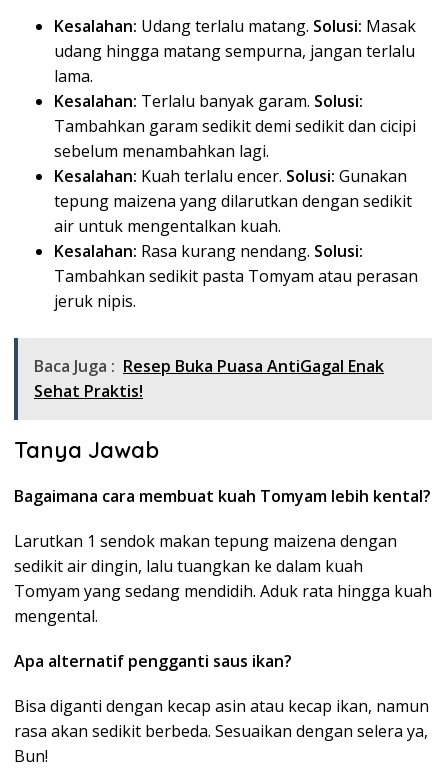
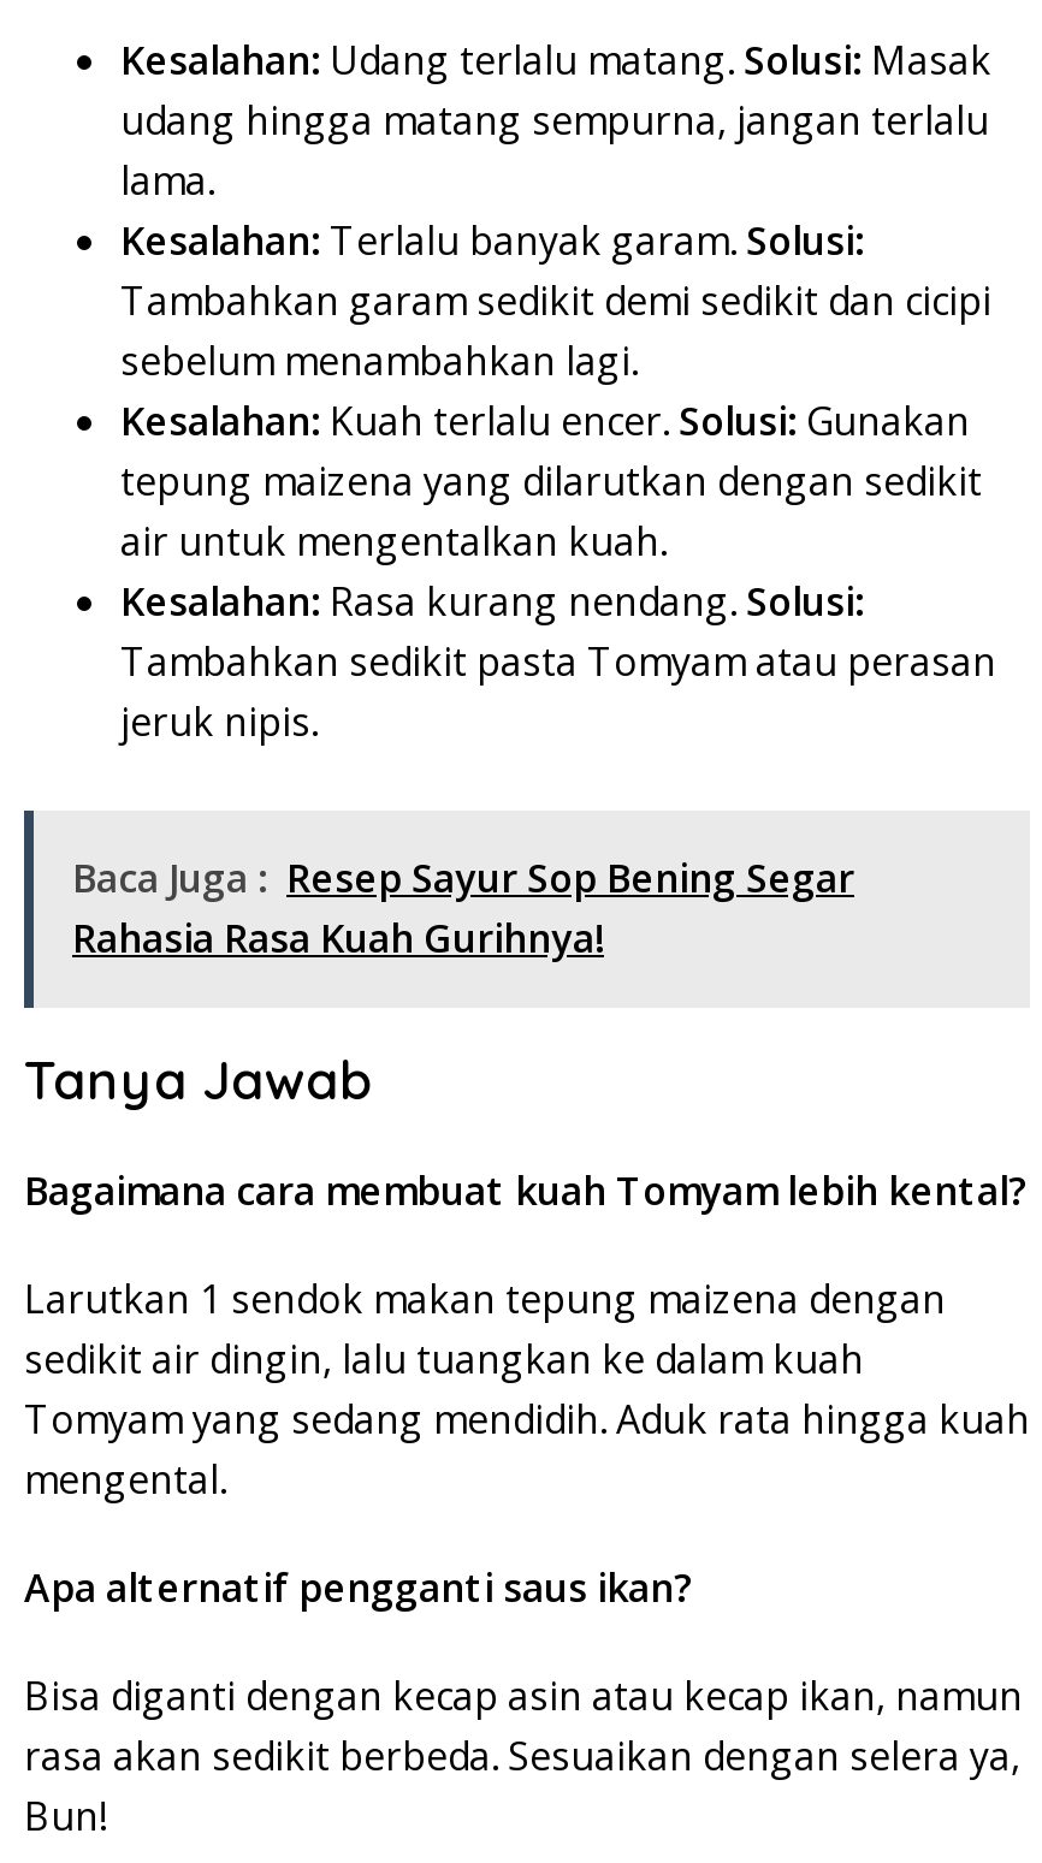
[34,355,384,402] Baca Juga : Resep Buka Puasa AntiGagal Enak | Sehat Praktis! -> [72,851,854,964] Baca Juga : Resep Sayur Sop Bening Segar | Rahasia Rasa Kuah Gurihnya!

